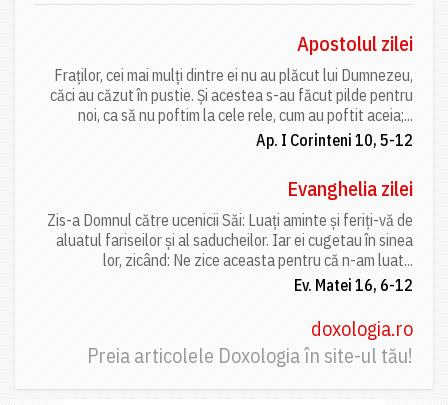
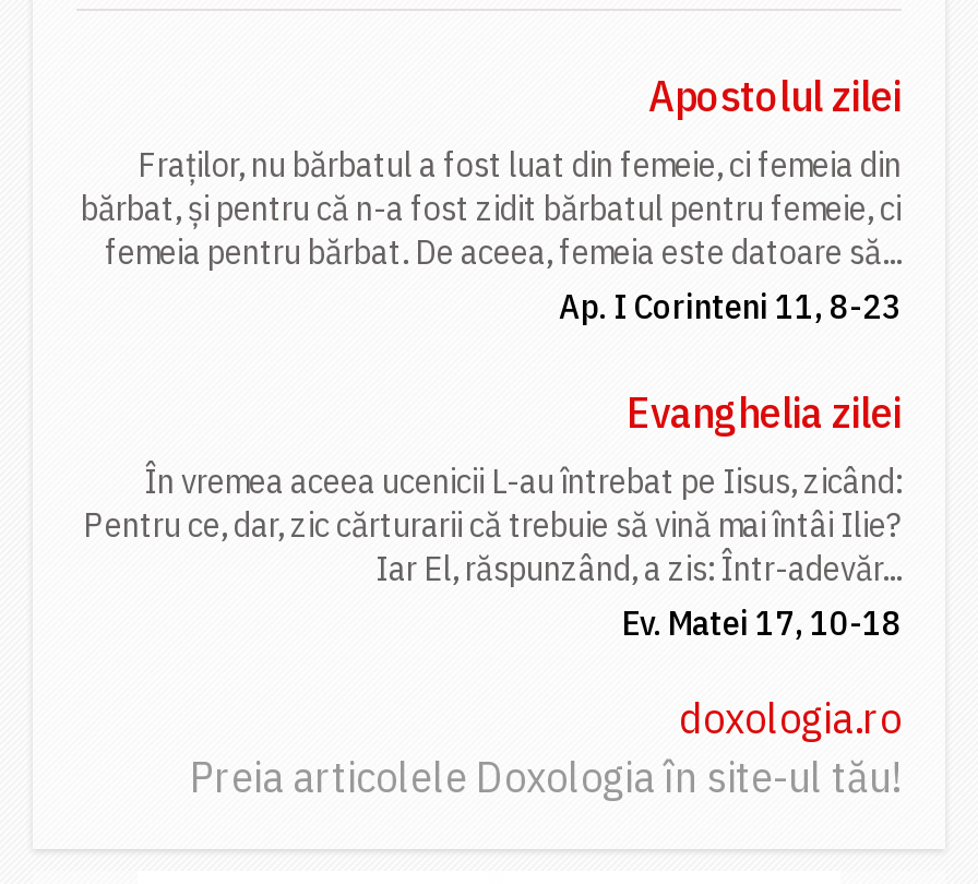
[50,65,413,150] Fraților, cei mai mulți dintre ei nu au plăcut lui Dumnezeu, | căci au căzut în pustie. Și acestea s-au făcut pilde pentru | noi, ca să nu poftim la cele rele, cum au poftit aceia;... | Ap. I Corinteni 10, 5-12 -> [81,141,902,327] Fraților, nu bărbatul a fost luat din femeie, ci femeia din | bărbat, și pentru că n-a fost zidit bărbatul pentru femeie, ci | femeia pentru bărbat. De aceea, femeia este datoare să... | Ap. I Corinteni 11, 8-23
[47,210,413,295] Zis-a Domnul către ucenicii Săi: Luați aminte și feriți-vă de | aluatul fariseilor și al saducheilor. Iar ei cugetau în sinea | lor, zicând: Ne zice aceasta pentru că n-am luat... | Ev. Matei 16, 6-12 -> [83,458,902,643] În vremea aceea ucenicii L-au întrebat pe Iisus, zicând: | Pentru ce, dar, zic cărturarii că trebuie să vină mai întâi Ilie? | Iar El, răspunzând, a zis: Într-adevăr... | Ev. Matei 17, 10-18

